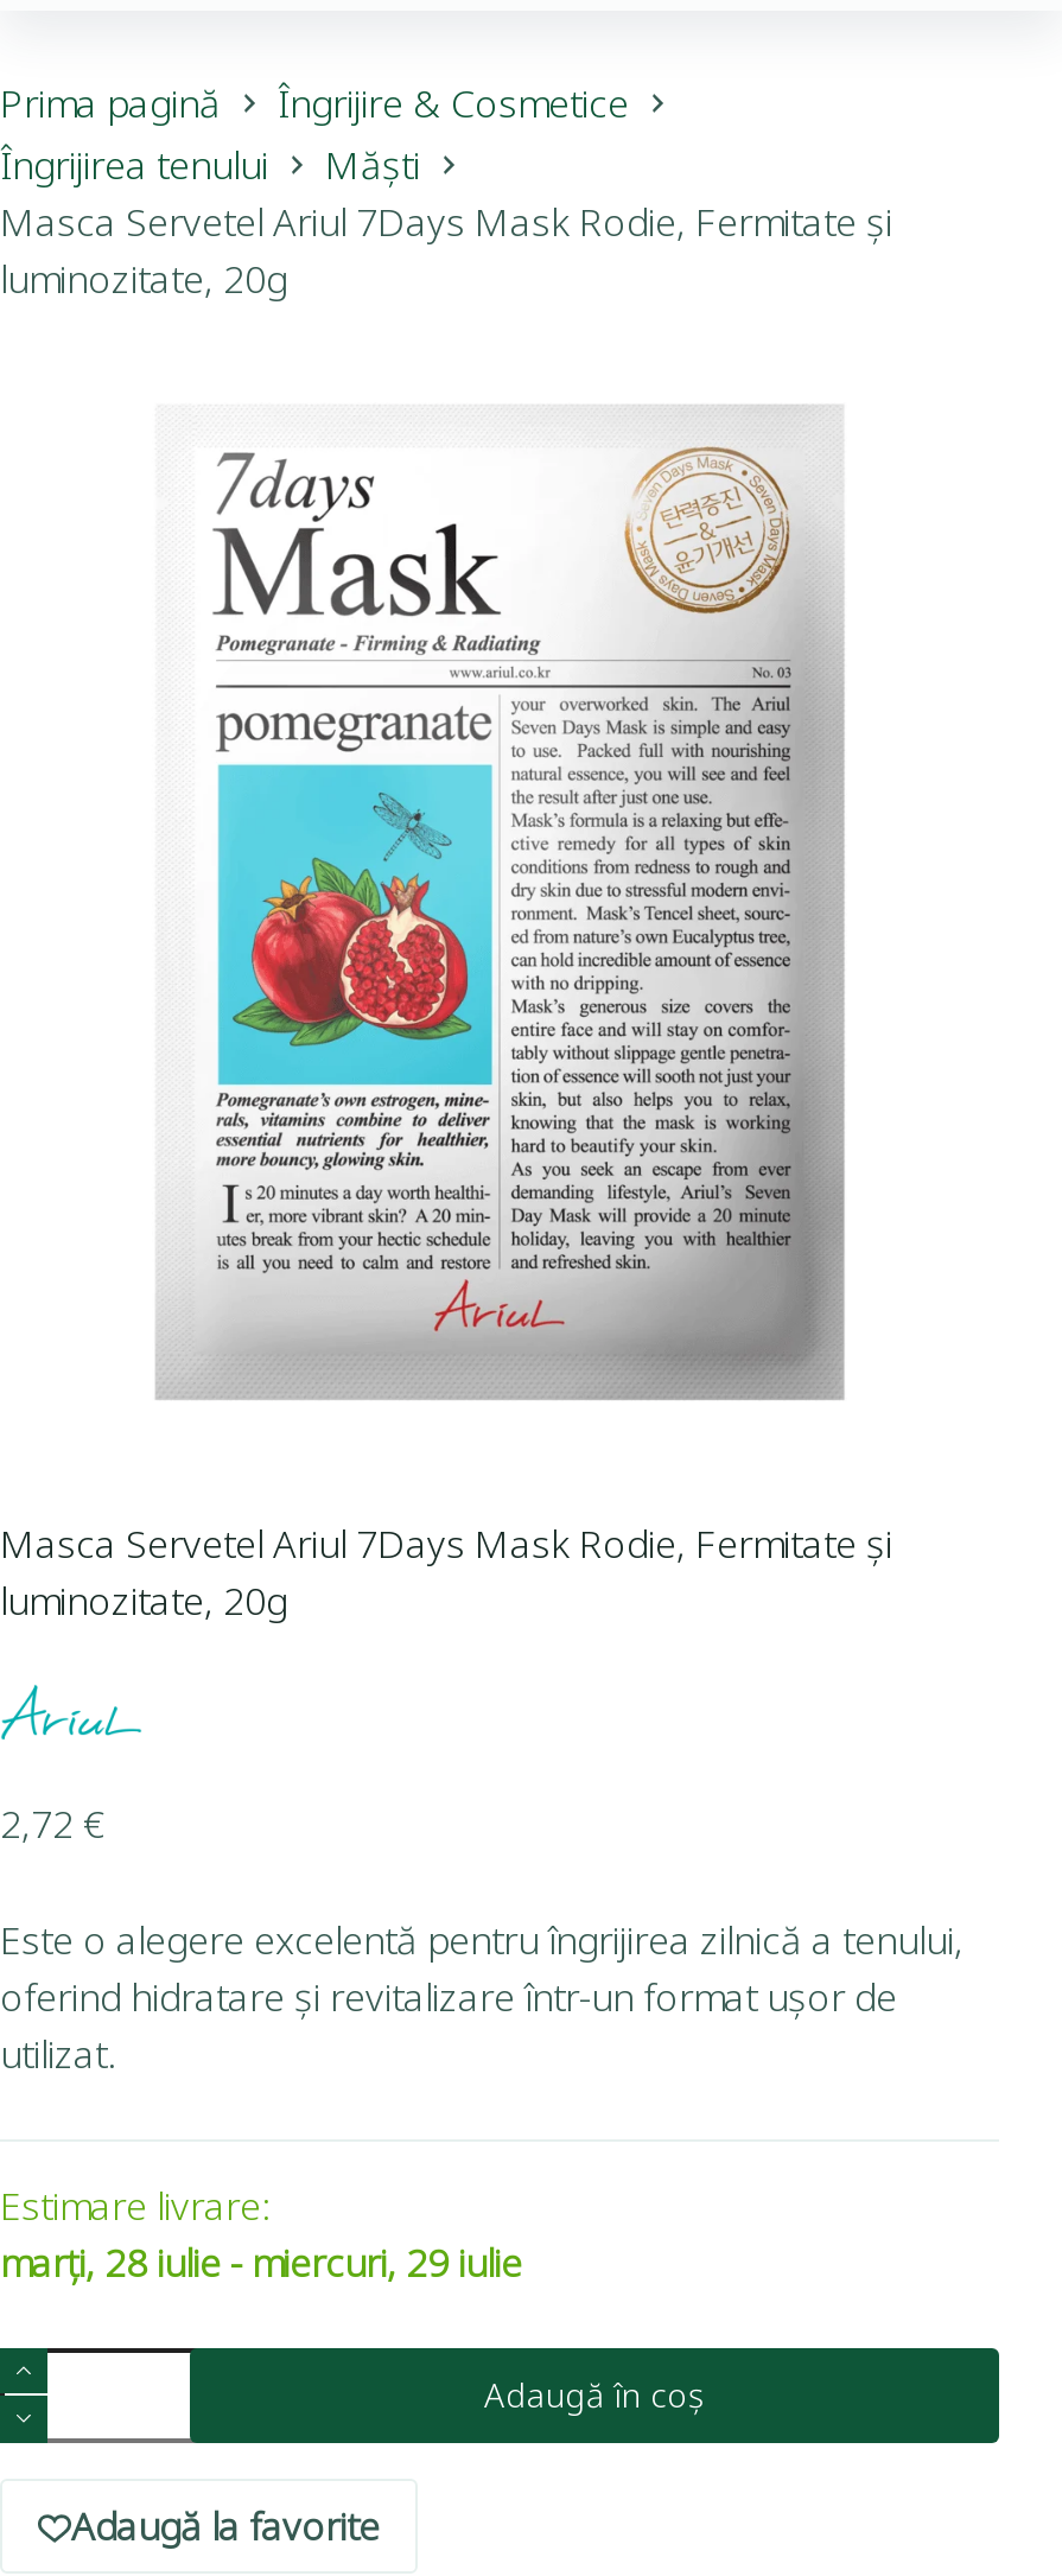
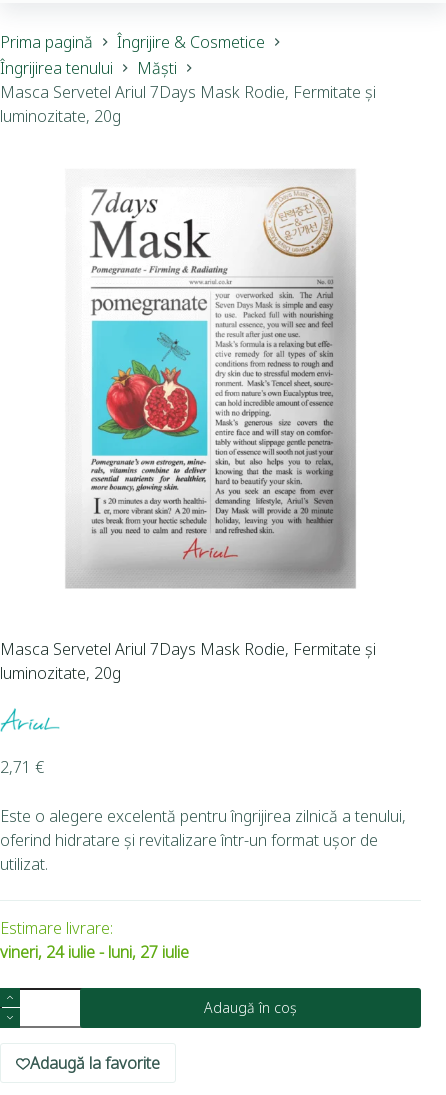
[0,1797,104,1849] 2,72 € -> [0,756,44,778] 2,71 €
[0,2236,522,2288] marți, 28 iulie - miercuri, 29 iulie -> [0,941,189,963] vineri, 24 iulie - luni, 27 iulie

